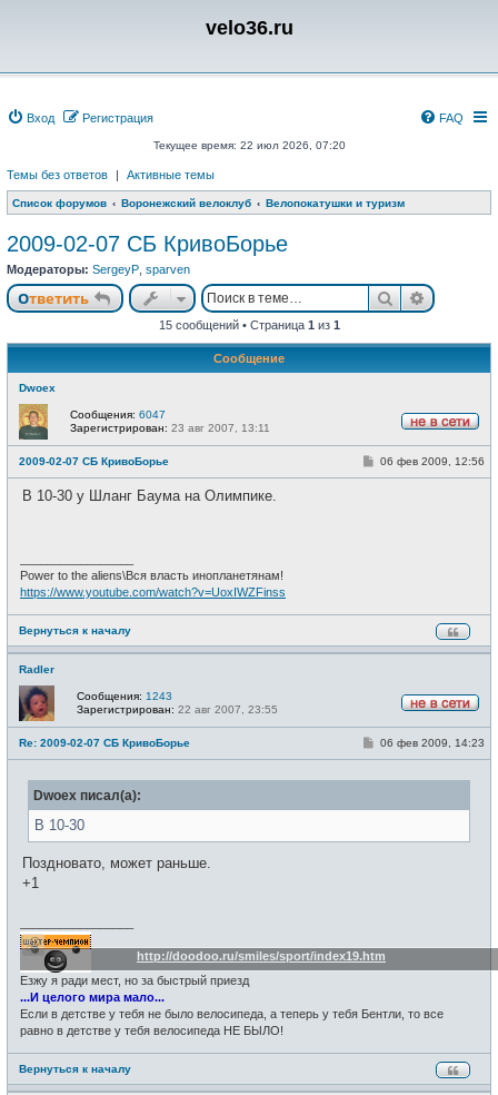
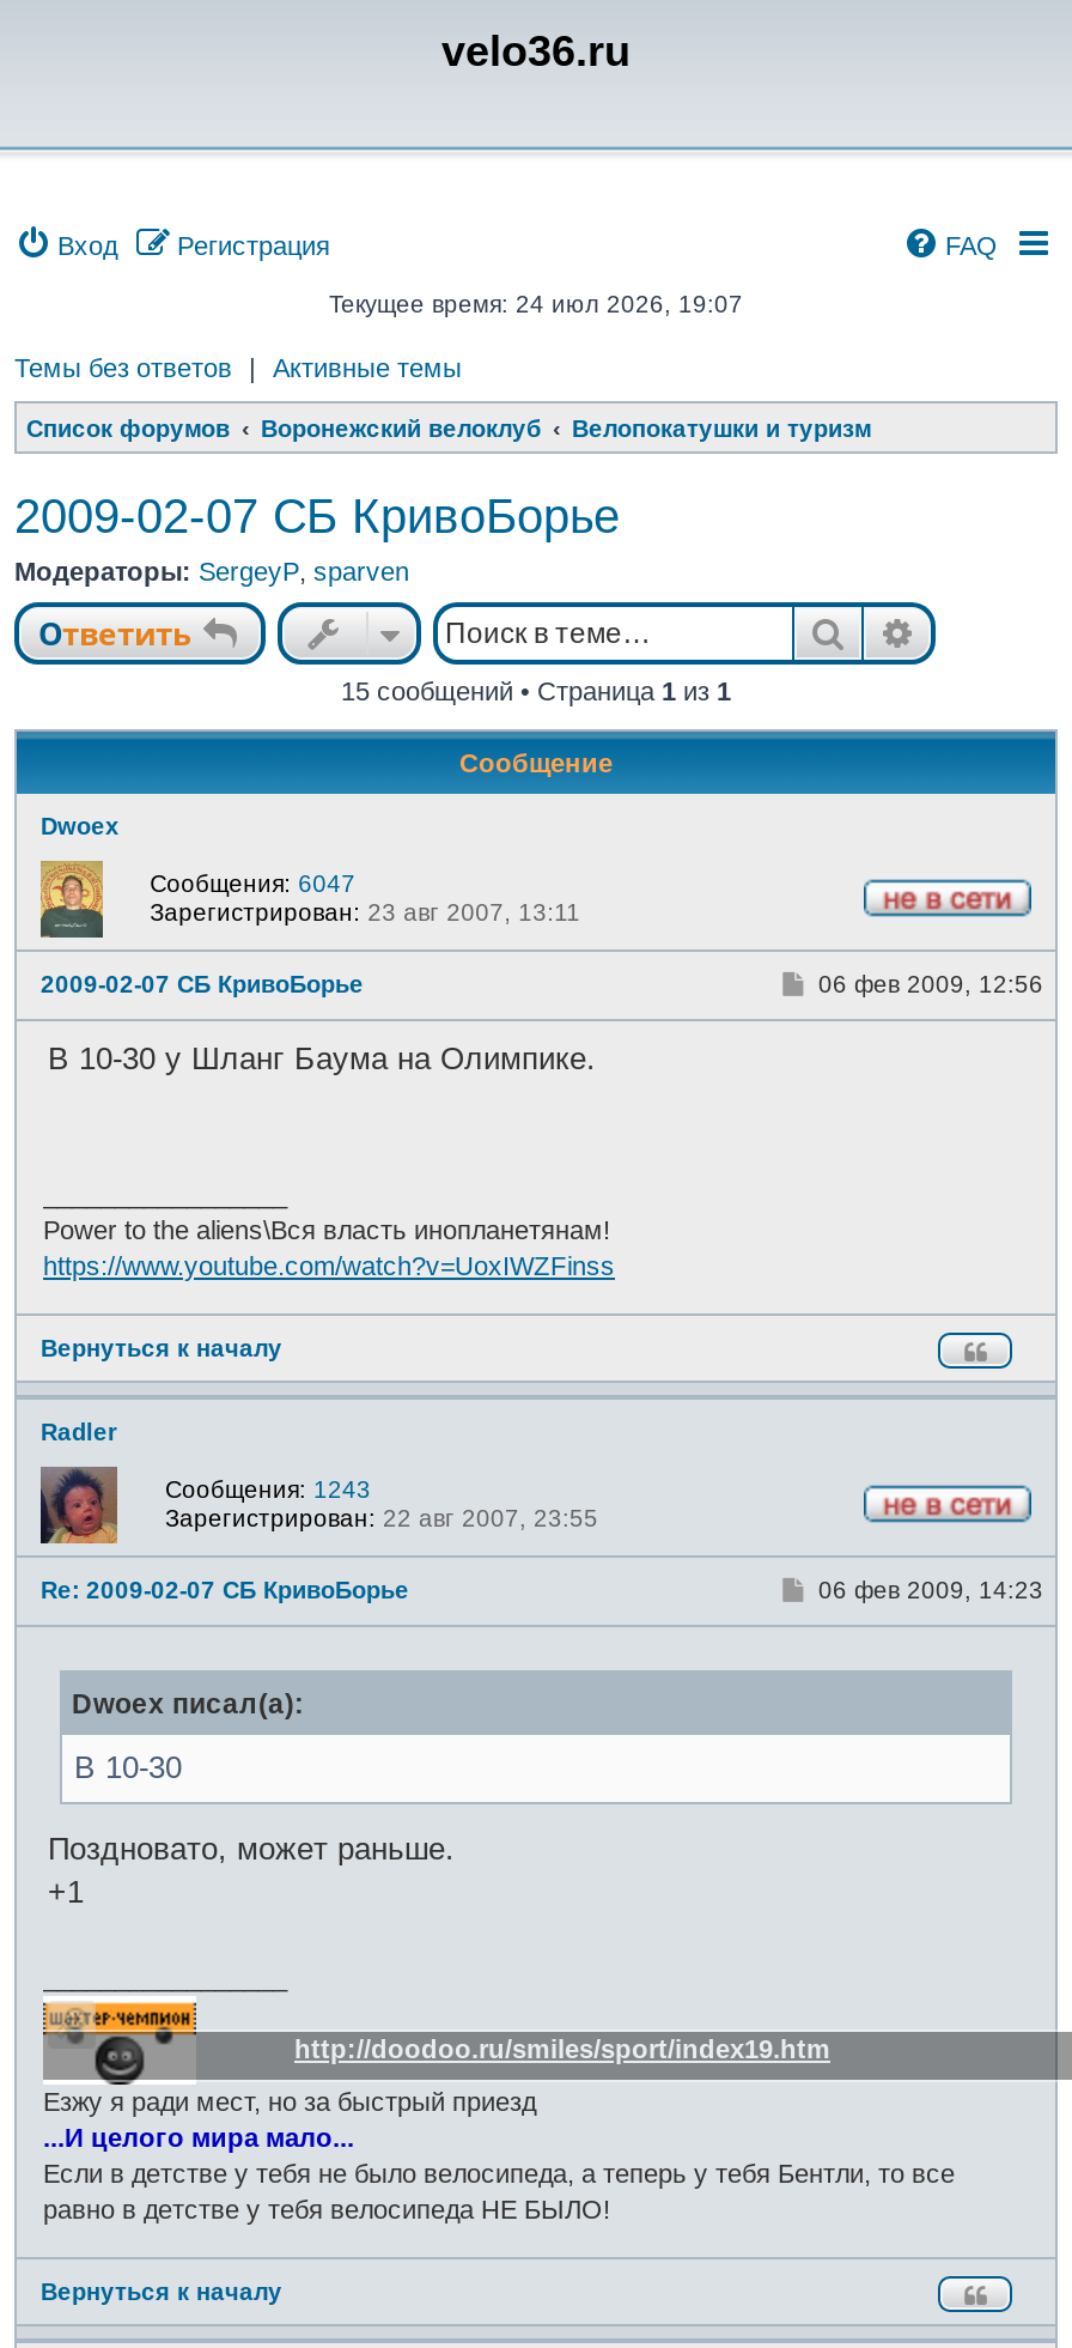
[153,139,345,151] Текущее время: 22 июл 2026, 07:20 -> [329,291,743,317] Текущее время: 24 июл 2026, 19:07

